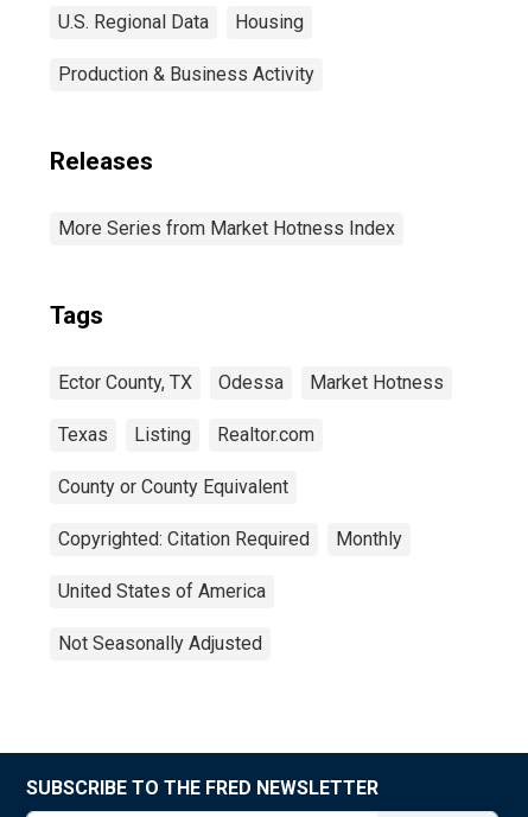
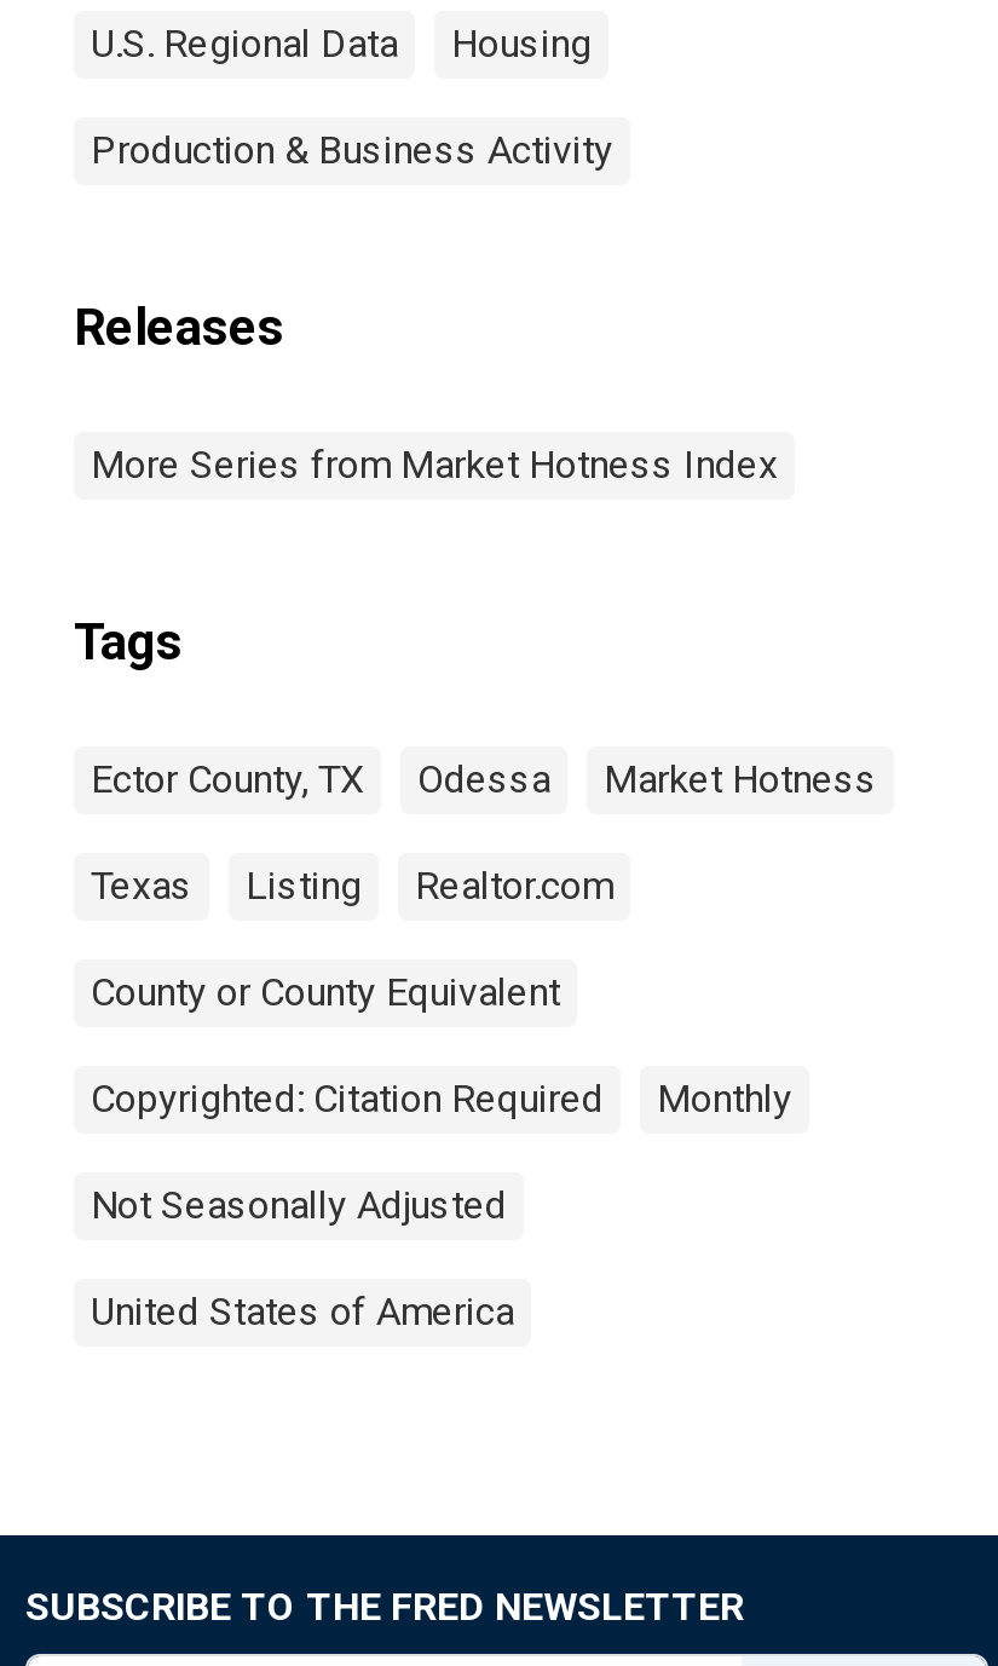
moved [58,580,266,602] -> [91,1289,514,1334]: United States of America
moved [58,632,262,655] -> [91,1182,507,1228]: Not Seasonally Adjusted

